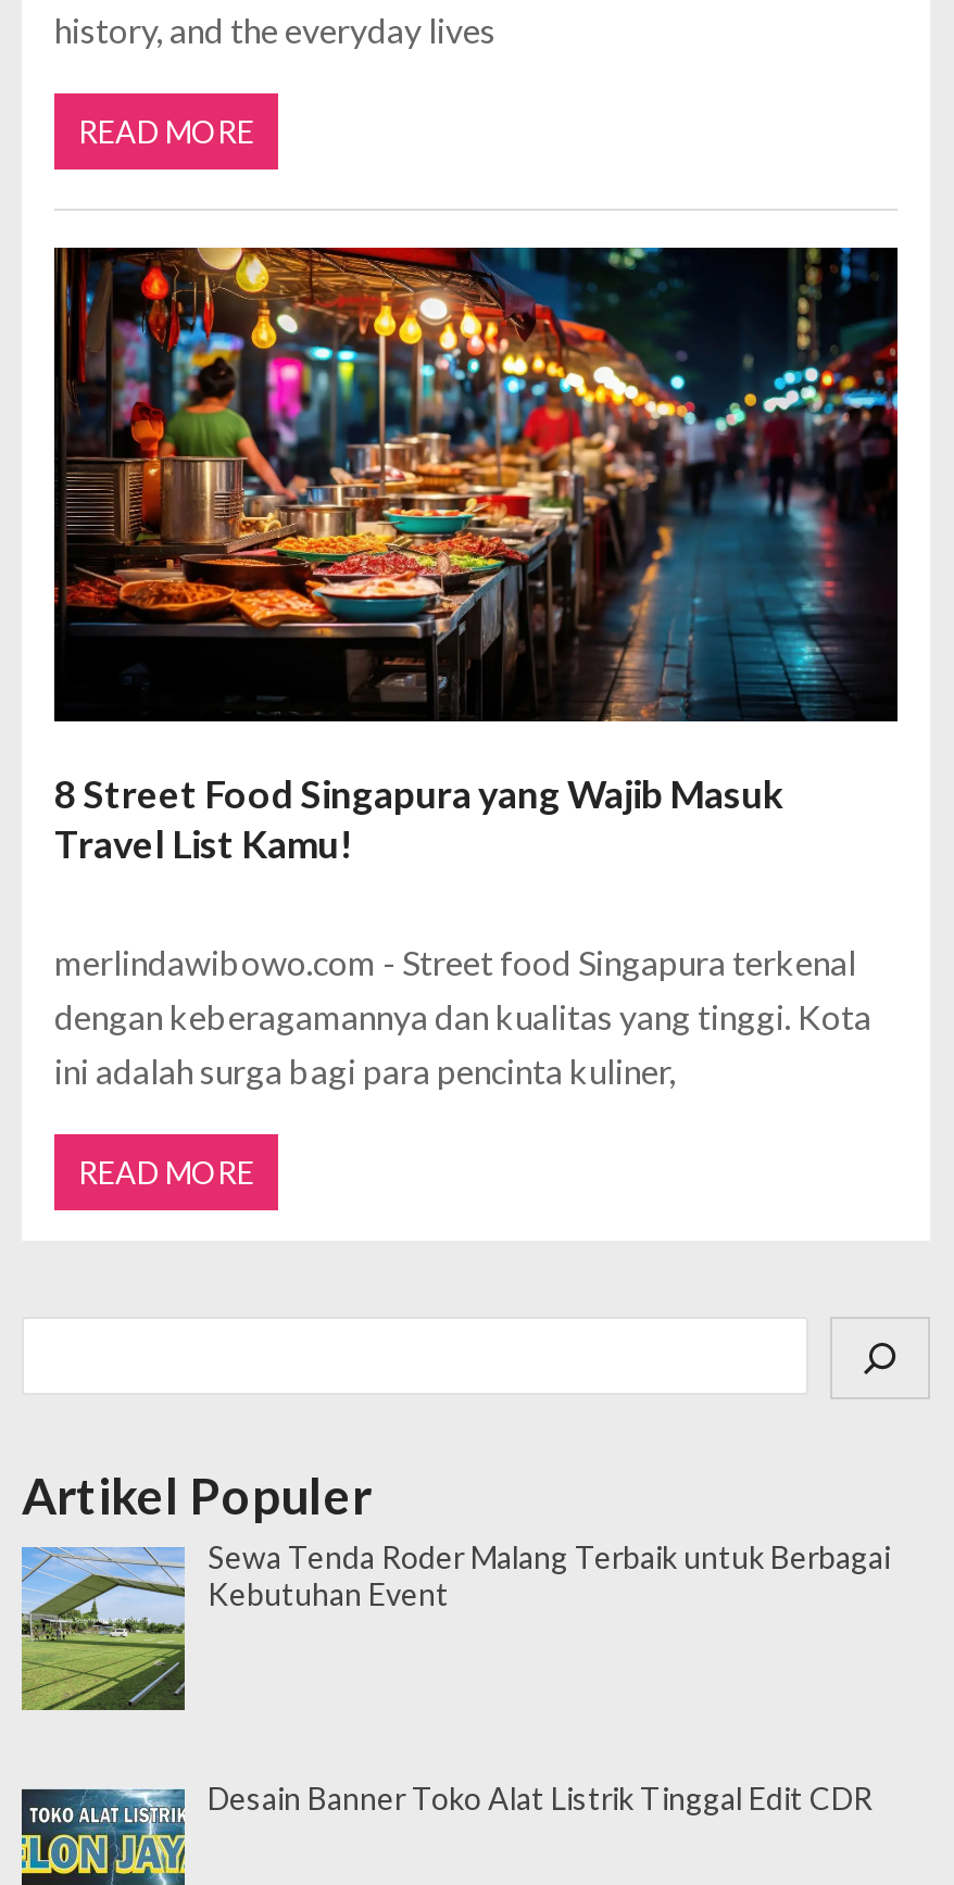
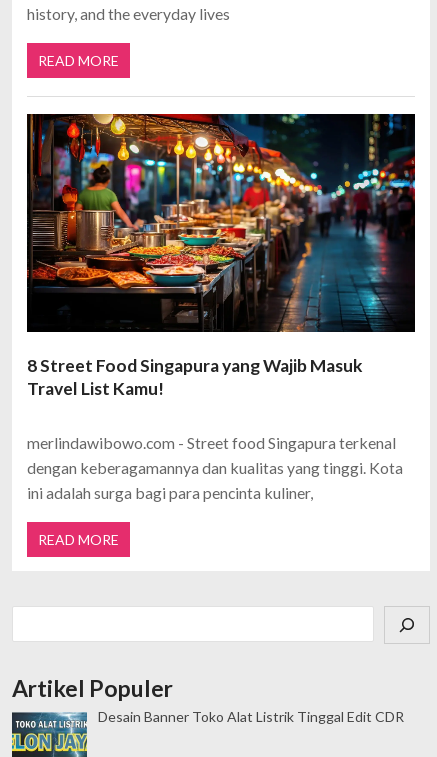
[20,1538,890,1712] [image] | Sewa Tenda Roder Malang Terbaik untuk Berbagai | Kebutuhan Event -> none

